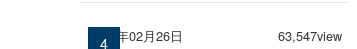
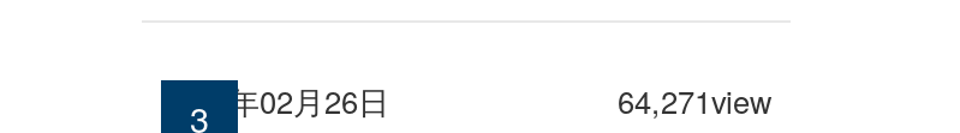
[278,26,342,45] 63,547view -> [618,77,771,122] 64,271view

